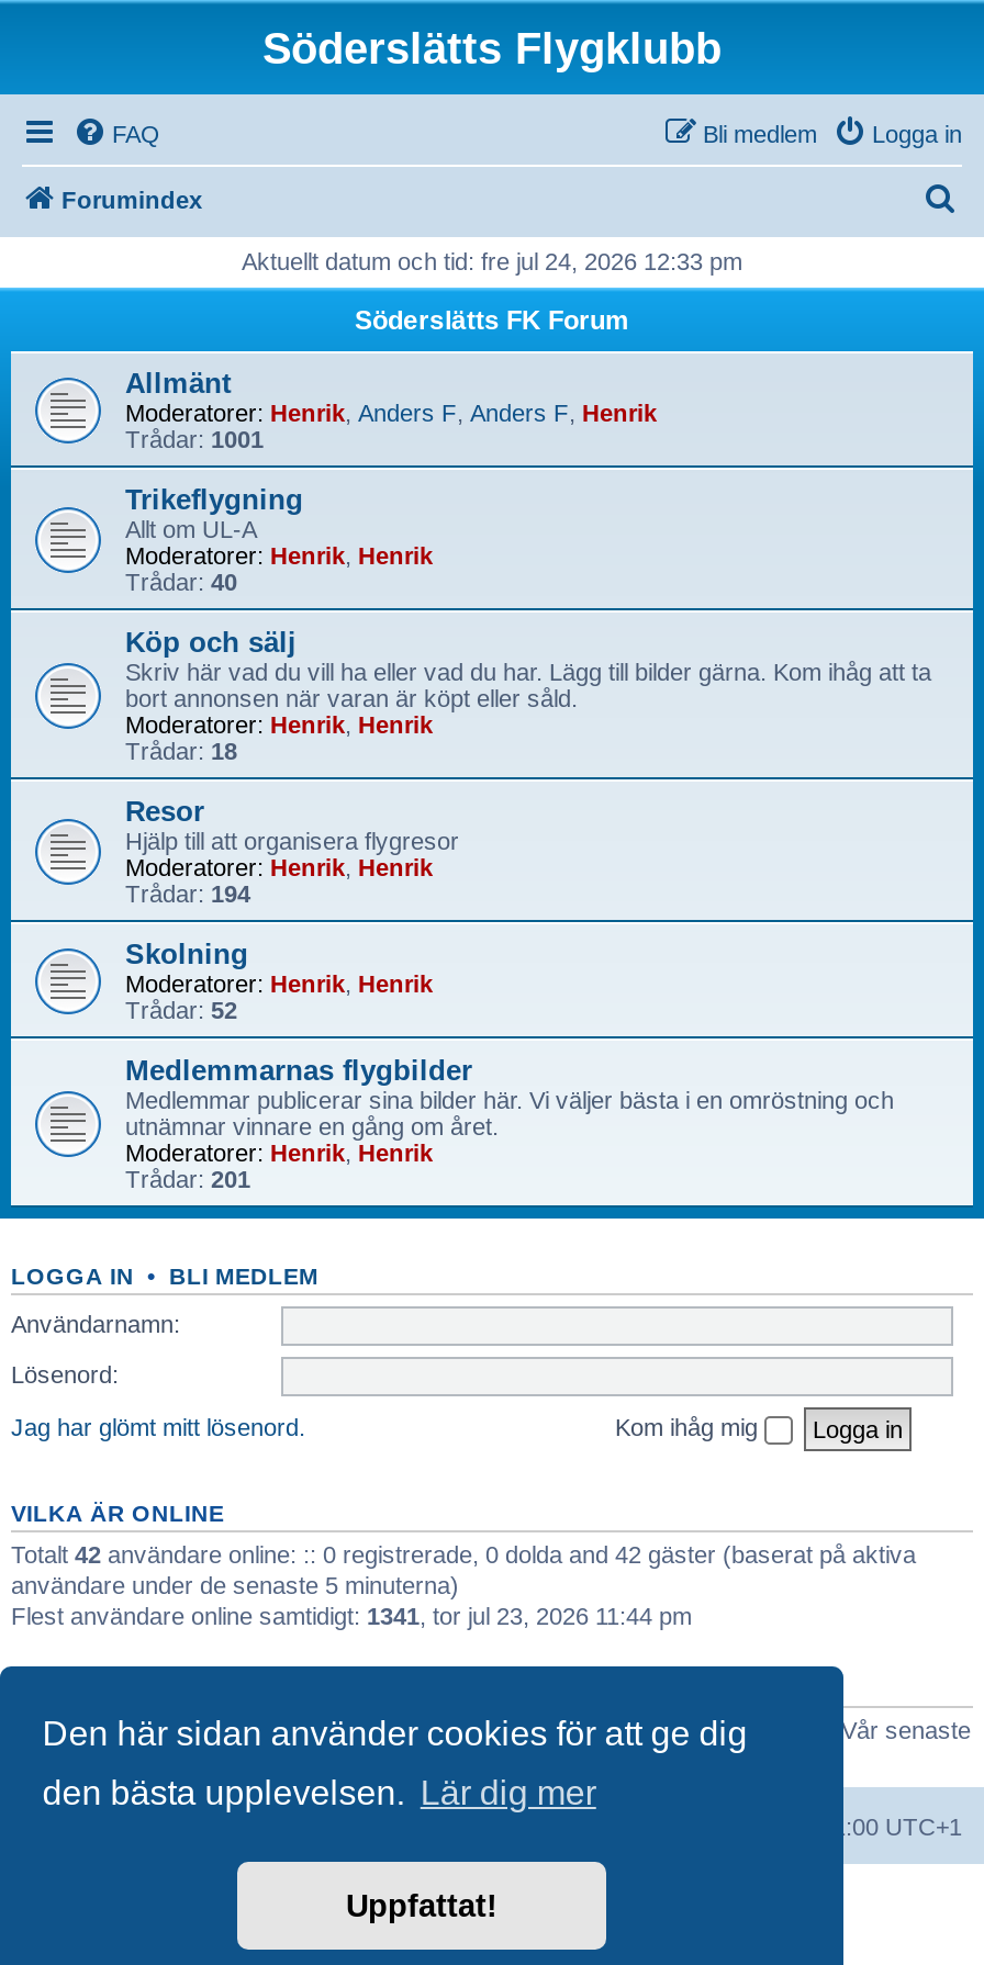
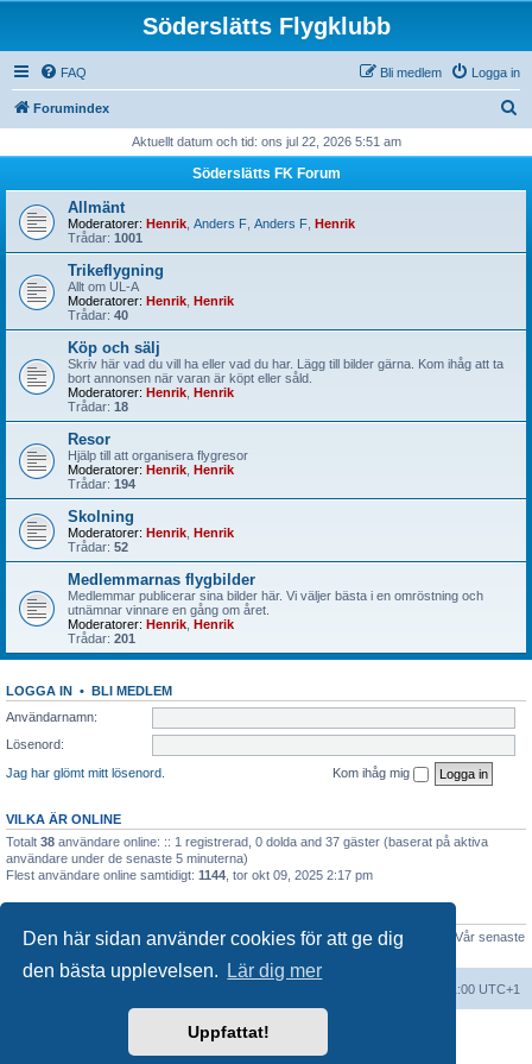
[242,248,742,274] Aktuellt datum och tid: fre jul 24, 2026 12:33 pm -> [131,134,401,149] Aktuellt datum och tid: ons jul 22, 2026 5:51 am
[11,1540,916,1567] Totalt 42 användare online: :: 0 registrerade, 0 dolda and 42 gäster (baserat på aktiva -> [6,834,488,848] Totalt 38 användare online: :: 1 registrerad, 0 dolda and 37 gäster (baserat på aktiva
[11,1602,692,1628] Flest användare online samtidigt: 1341, tor jul 23, 2026 11:44 pm -> [6,867,373,882] Flest användare online samtidigt: 1144, tor okt 09, 2025 2:17 pm

